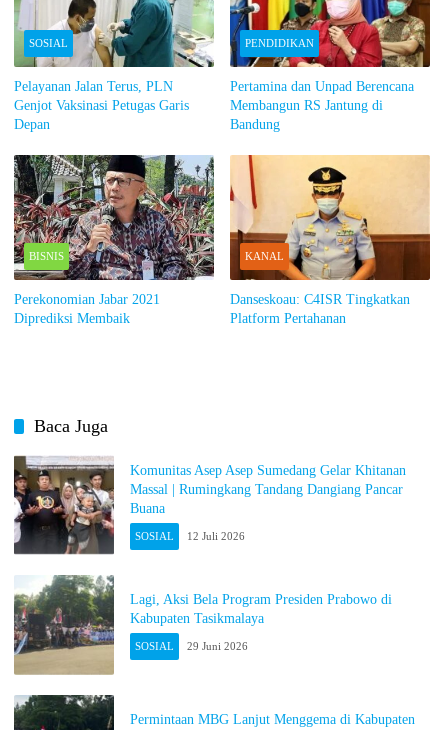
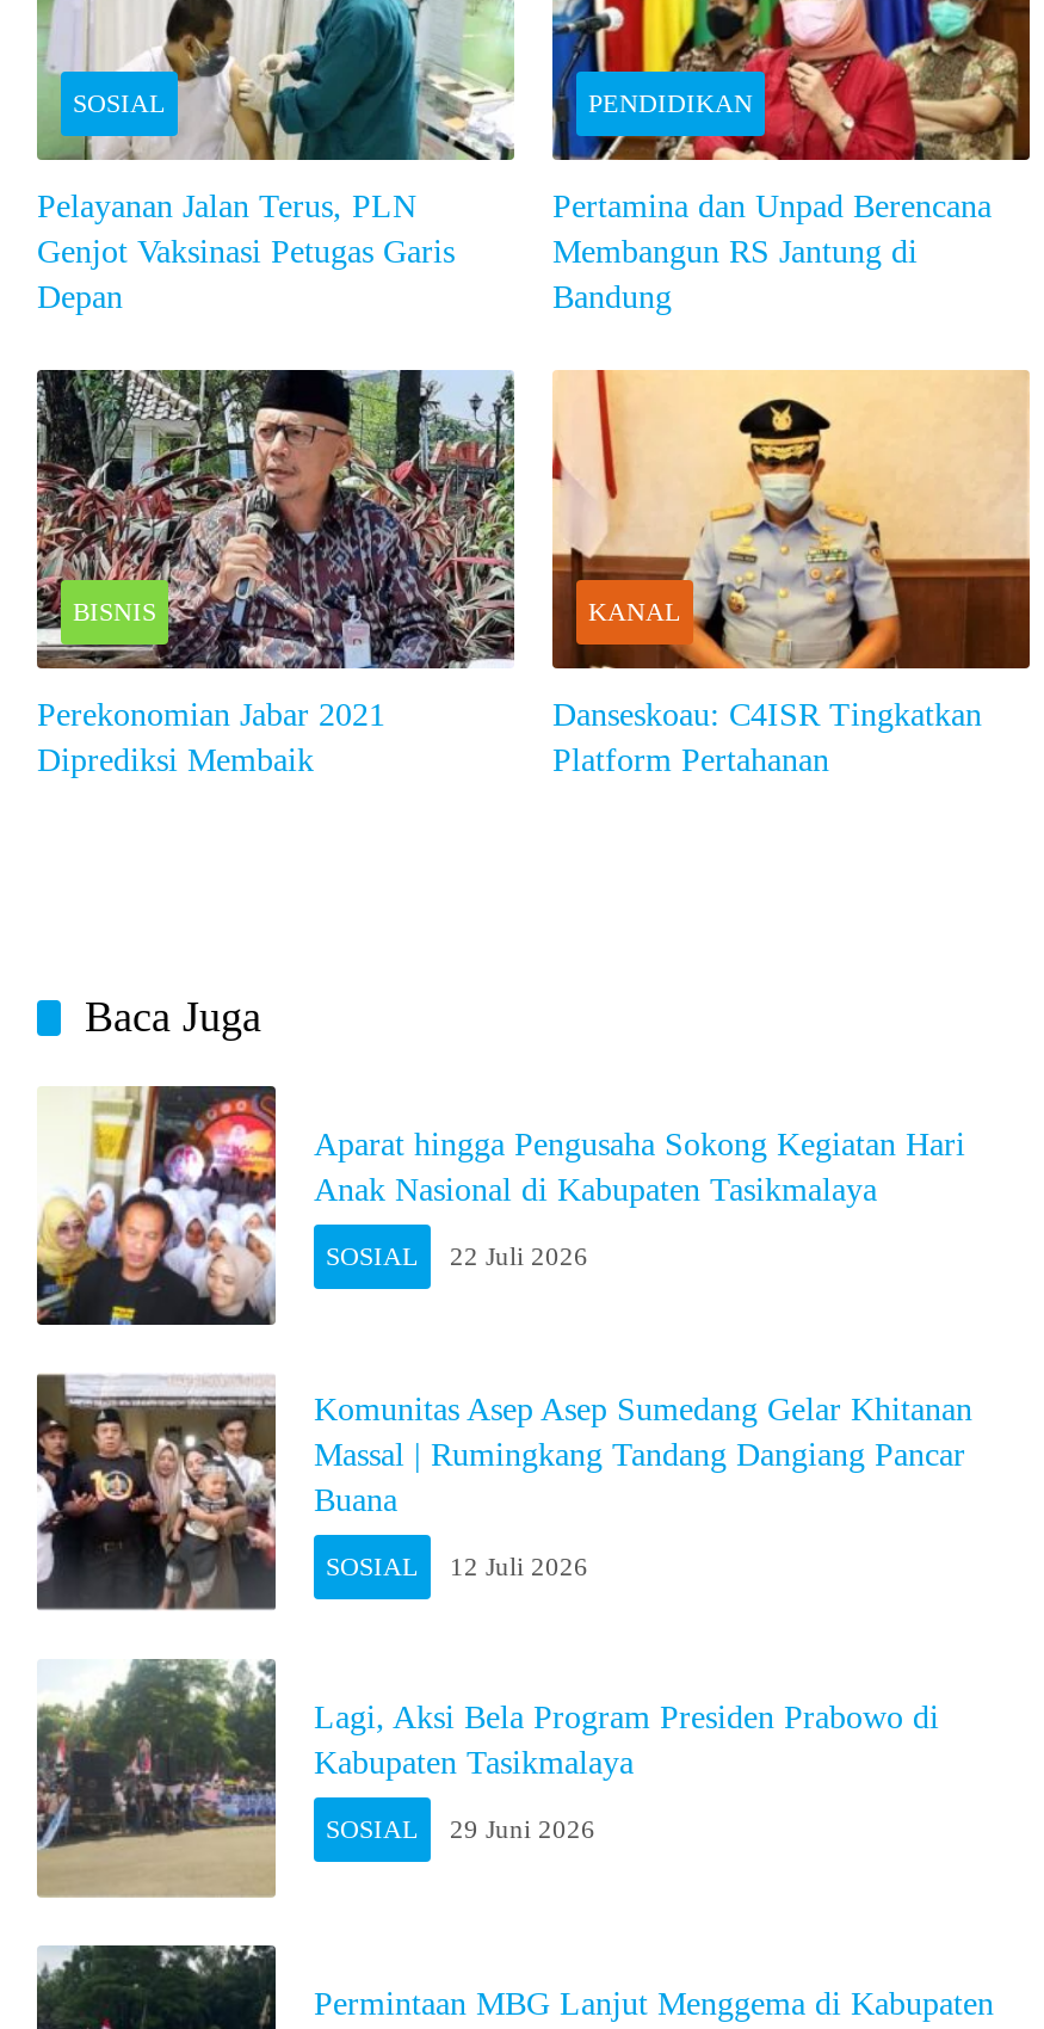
none -> [35,1084,965,1327] [image] | Aparat hingga Pengusaha Sokong Kegiatan Hari | Anak Nasional di Kabupaten Tasikmalaya | SOSIAL | 22 Juli 2026

